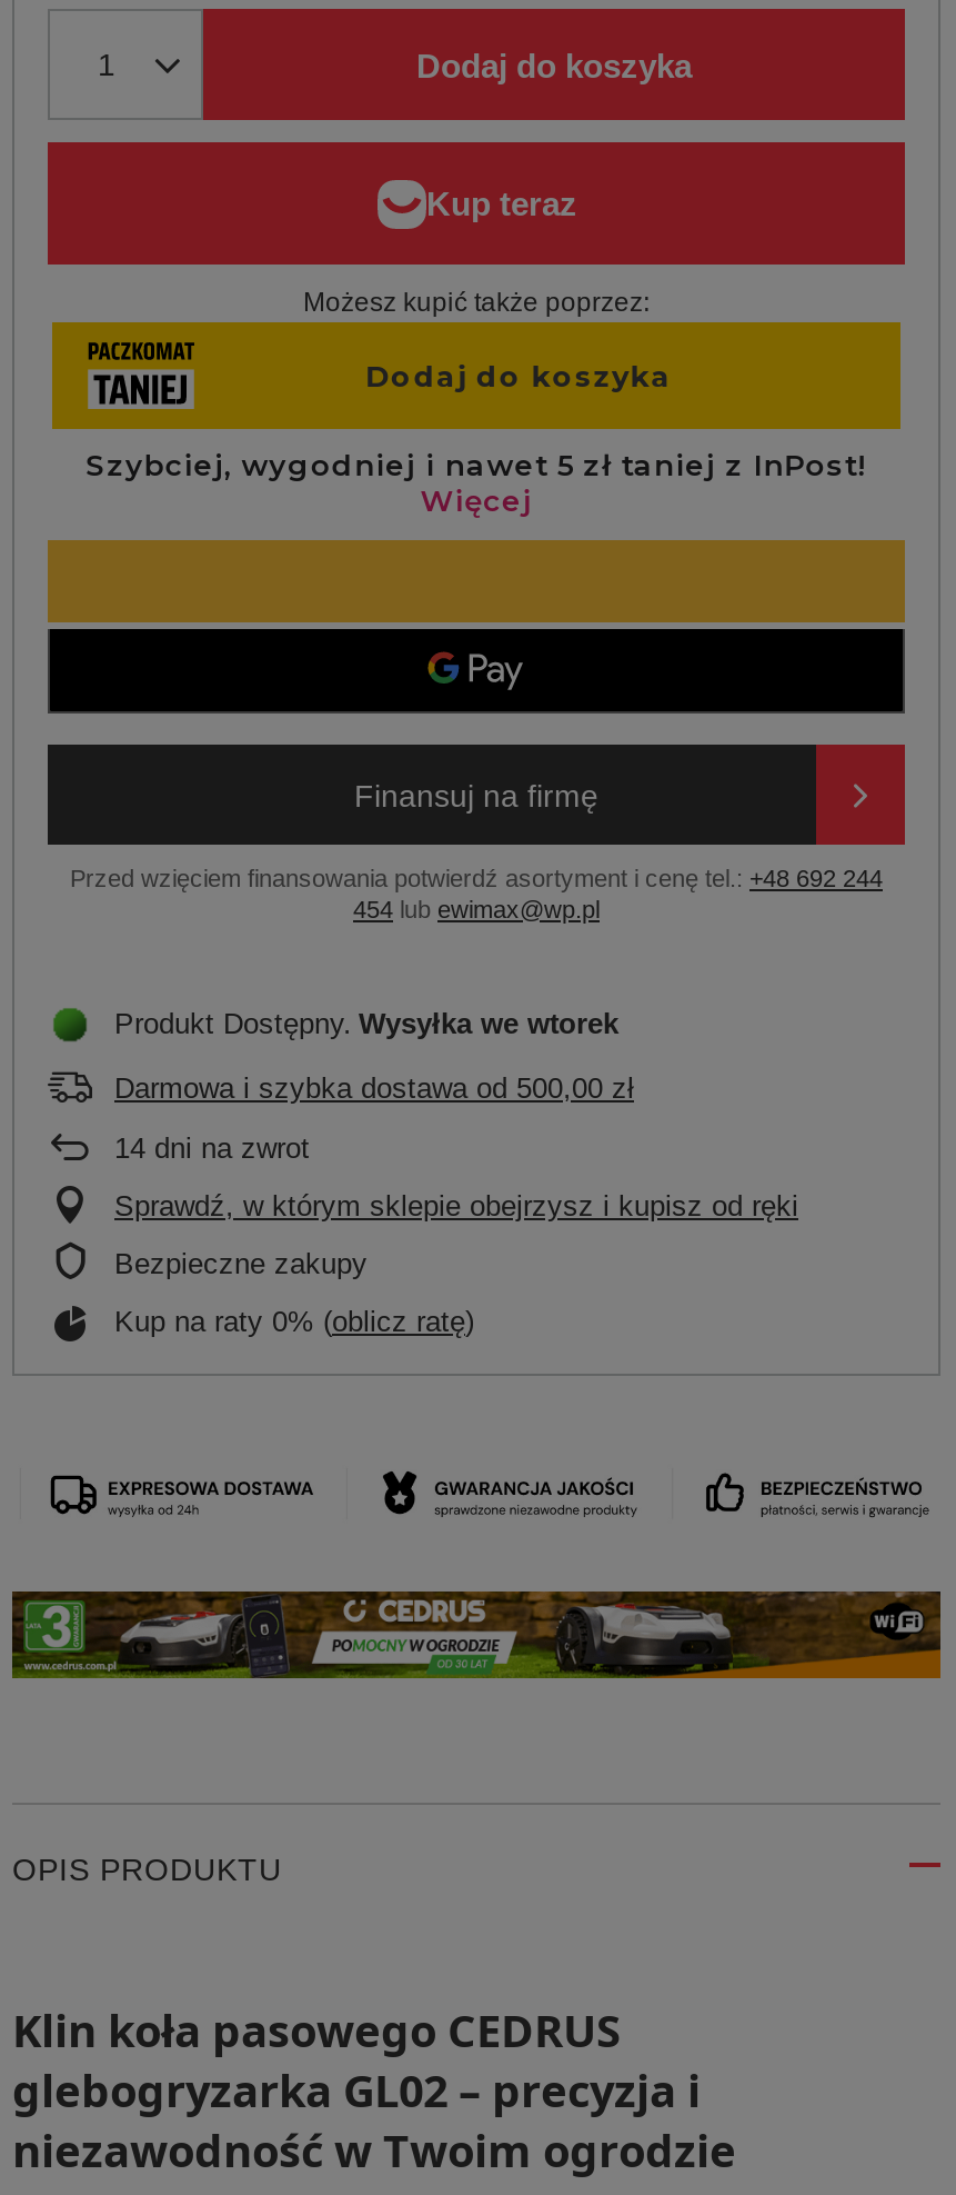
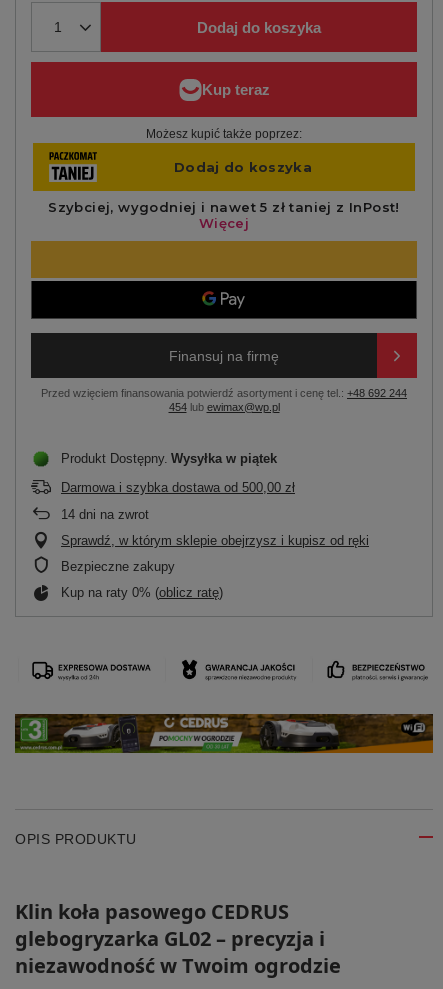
[114,1007,618,1040] Produkt Dostępny Wysyłka we wtorek -> [61,451,277,466] Produkt Dostępny Wysyłka w piątek

